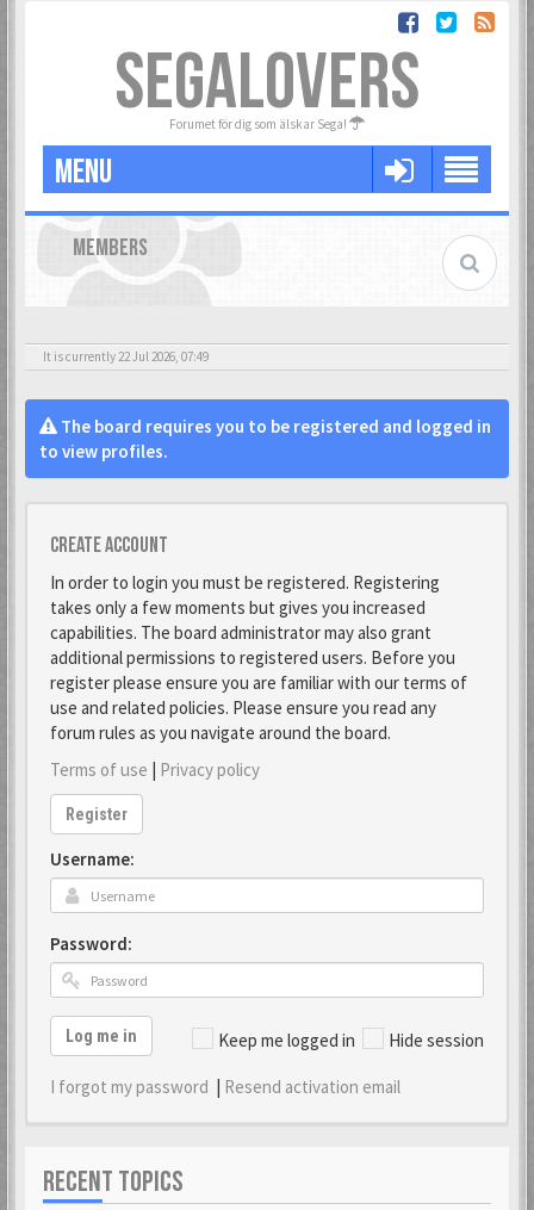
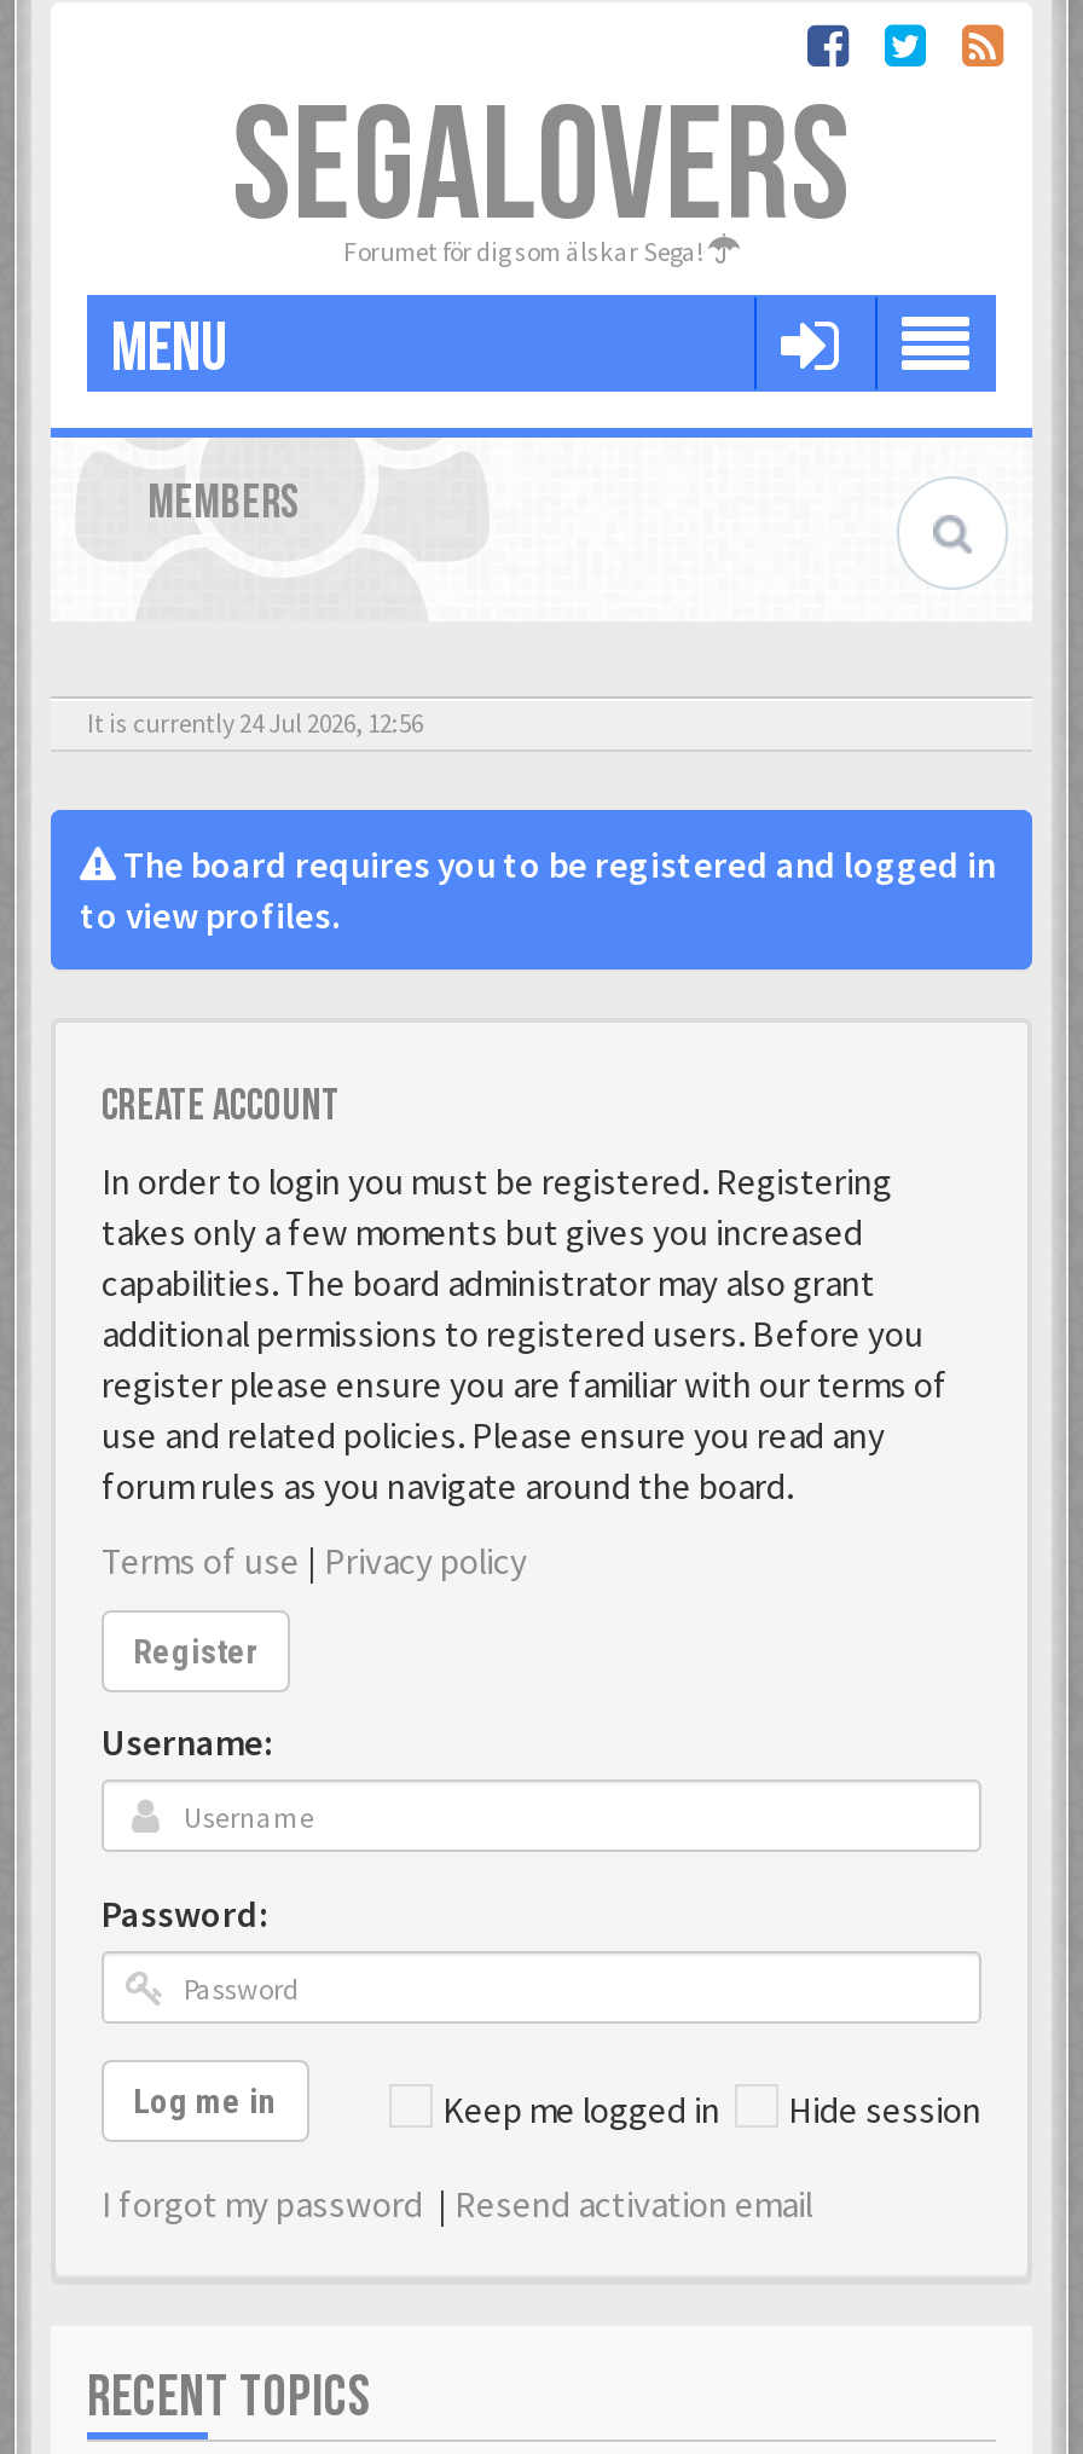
[43,348,209,365] It is currently 22 Jul 2026, 07:49 -> [87,706,423,740] It is currently 24 Jul 2026, 12:56

